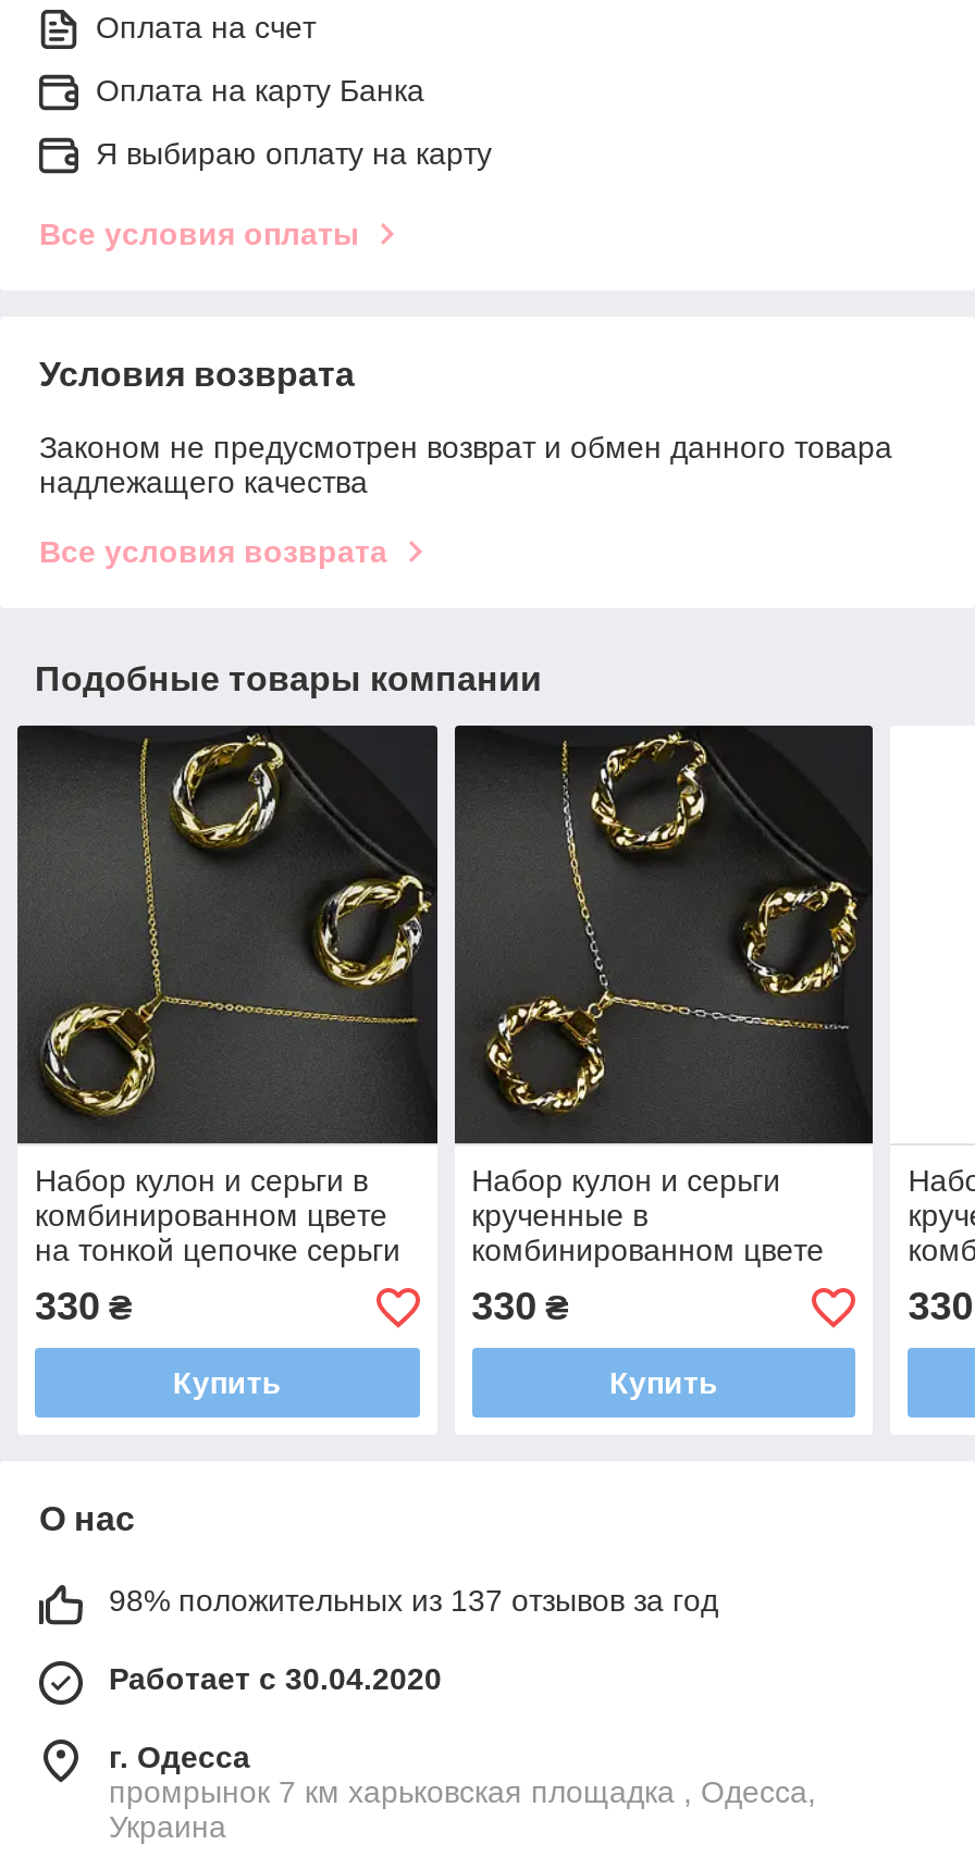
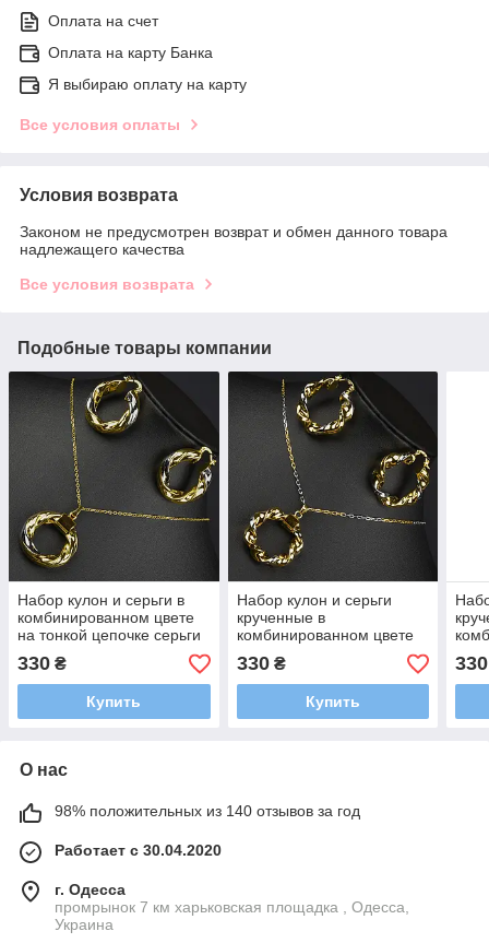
[109,1584,718,1619] 98% положительных из 137 отзывов за год -> [55,802,360,820] 98% положительных из 140 отзывов за год

